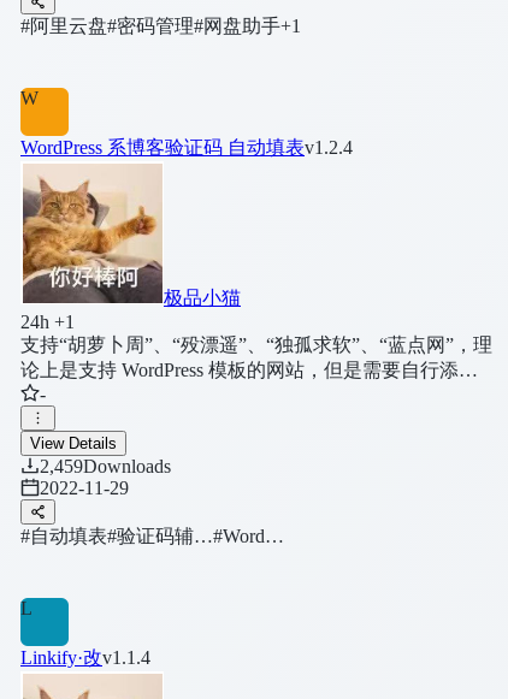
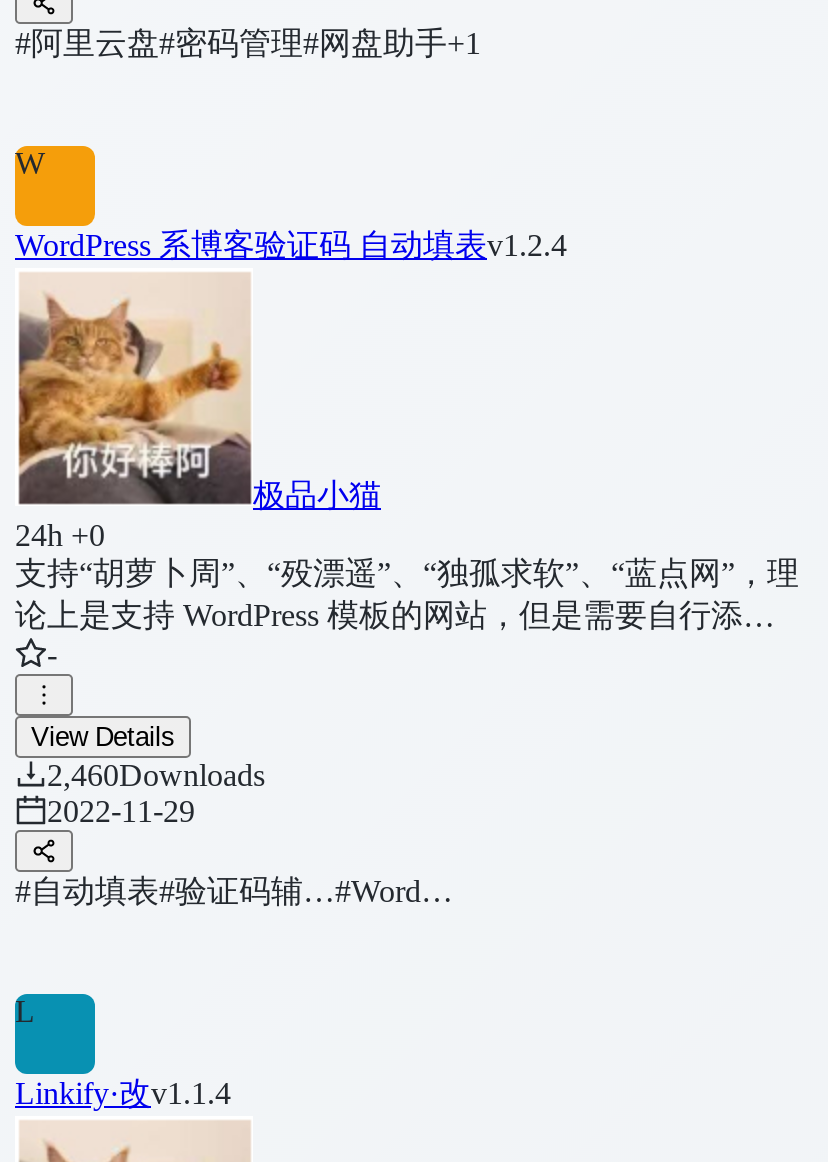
[20,312,75,333] 24h +1 -> [15,519,105,553] 24h +0
[40,456,171,477] 2,459Downloads -> [47,759,265,793] 2,460Downloads

